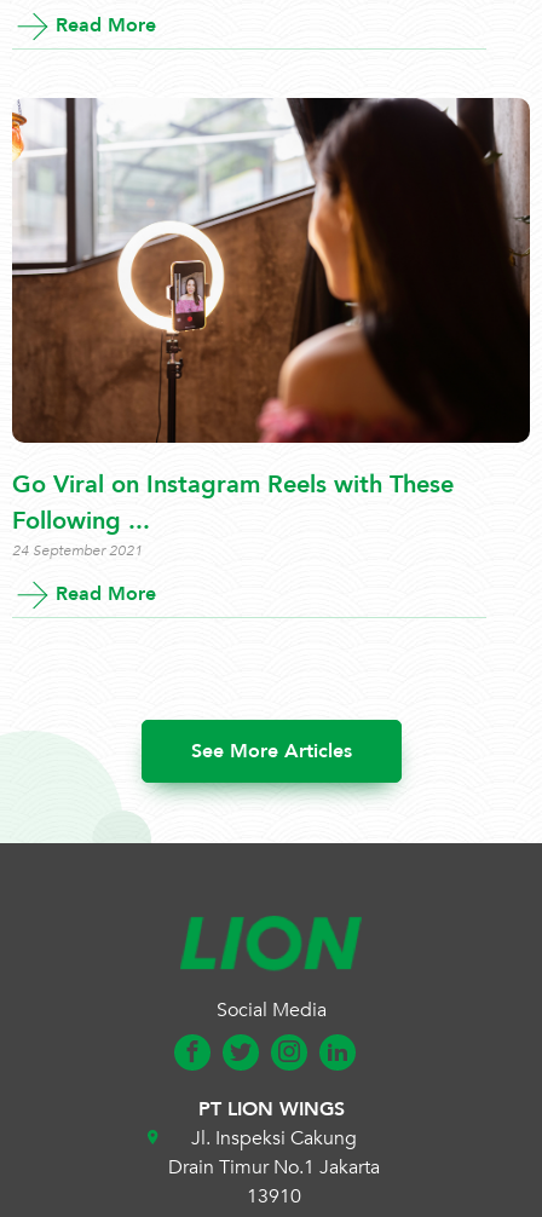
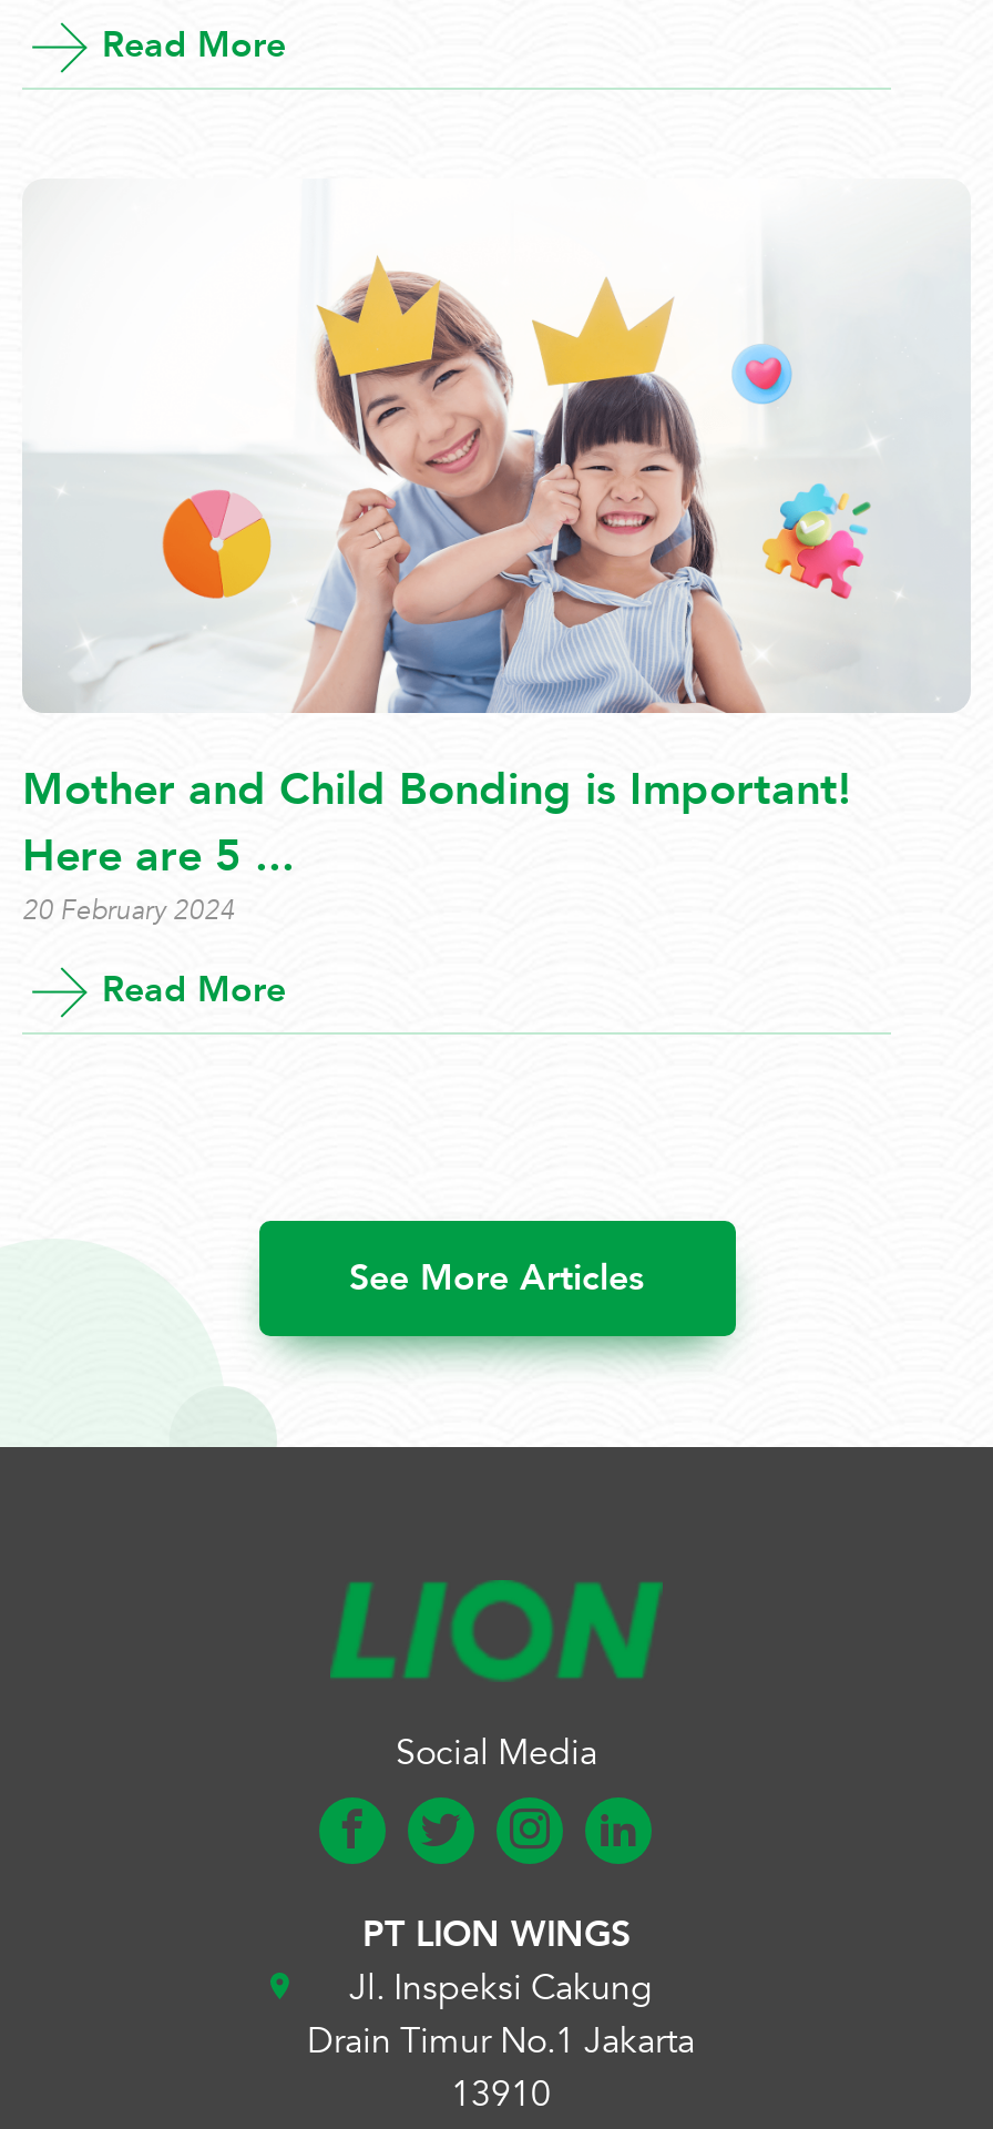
[11,97,531,560] [image] | Go Viral on Instagram Reels with These | Following ... | 24 September 2021 -> [22,180,971,928] [image] | Mother and Child Bonding is Important! | Here are 5 ... | 20 February 2024

